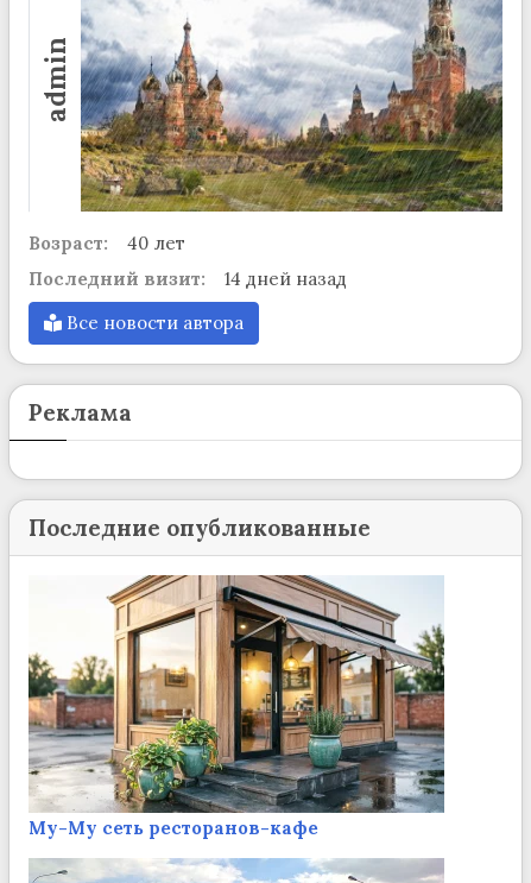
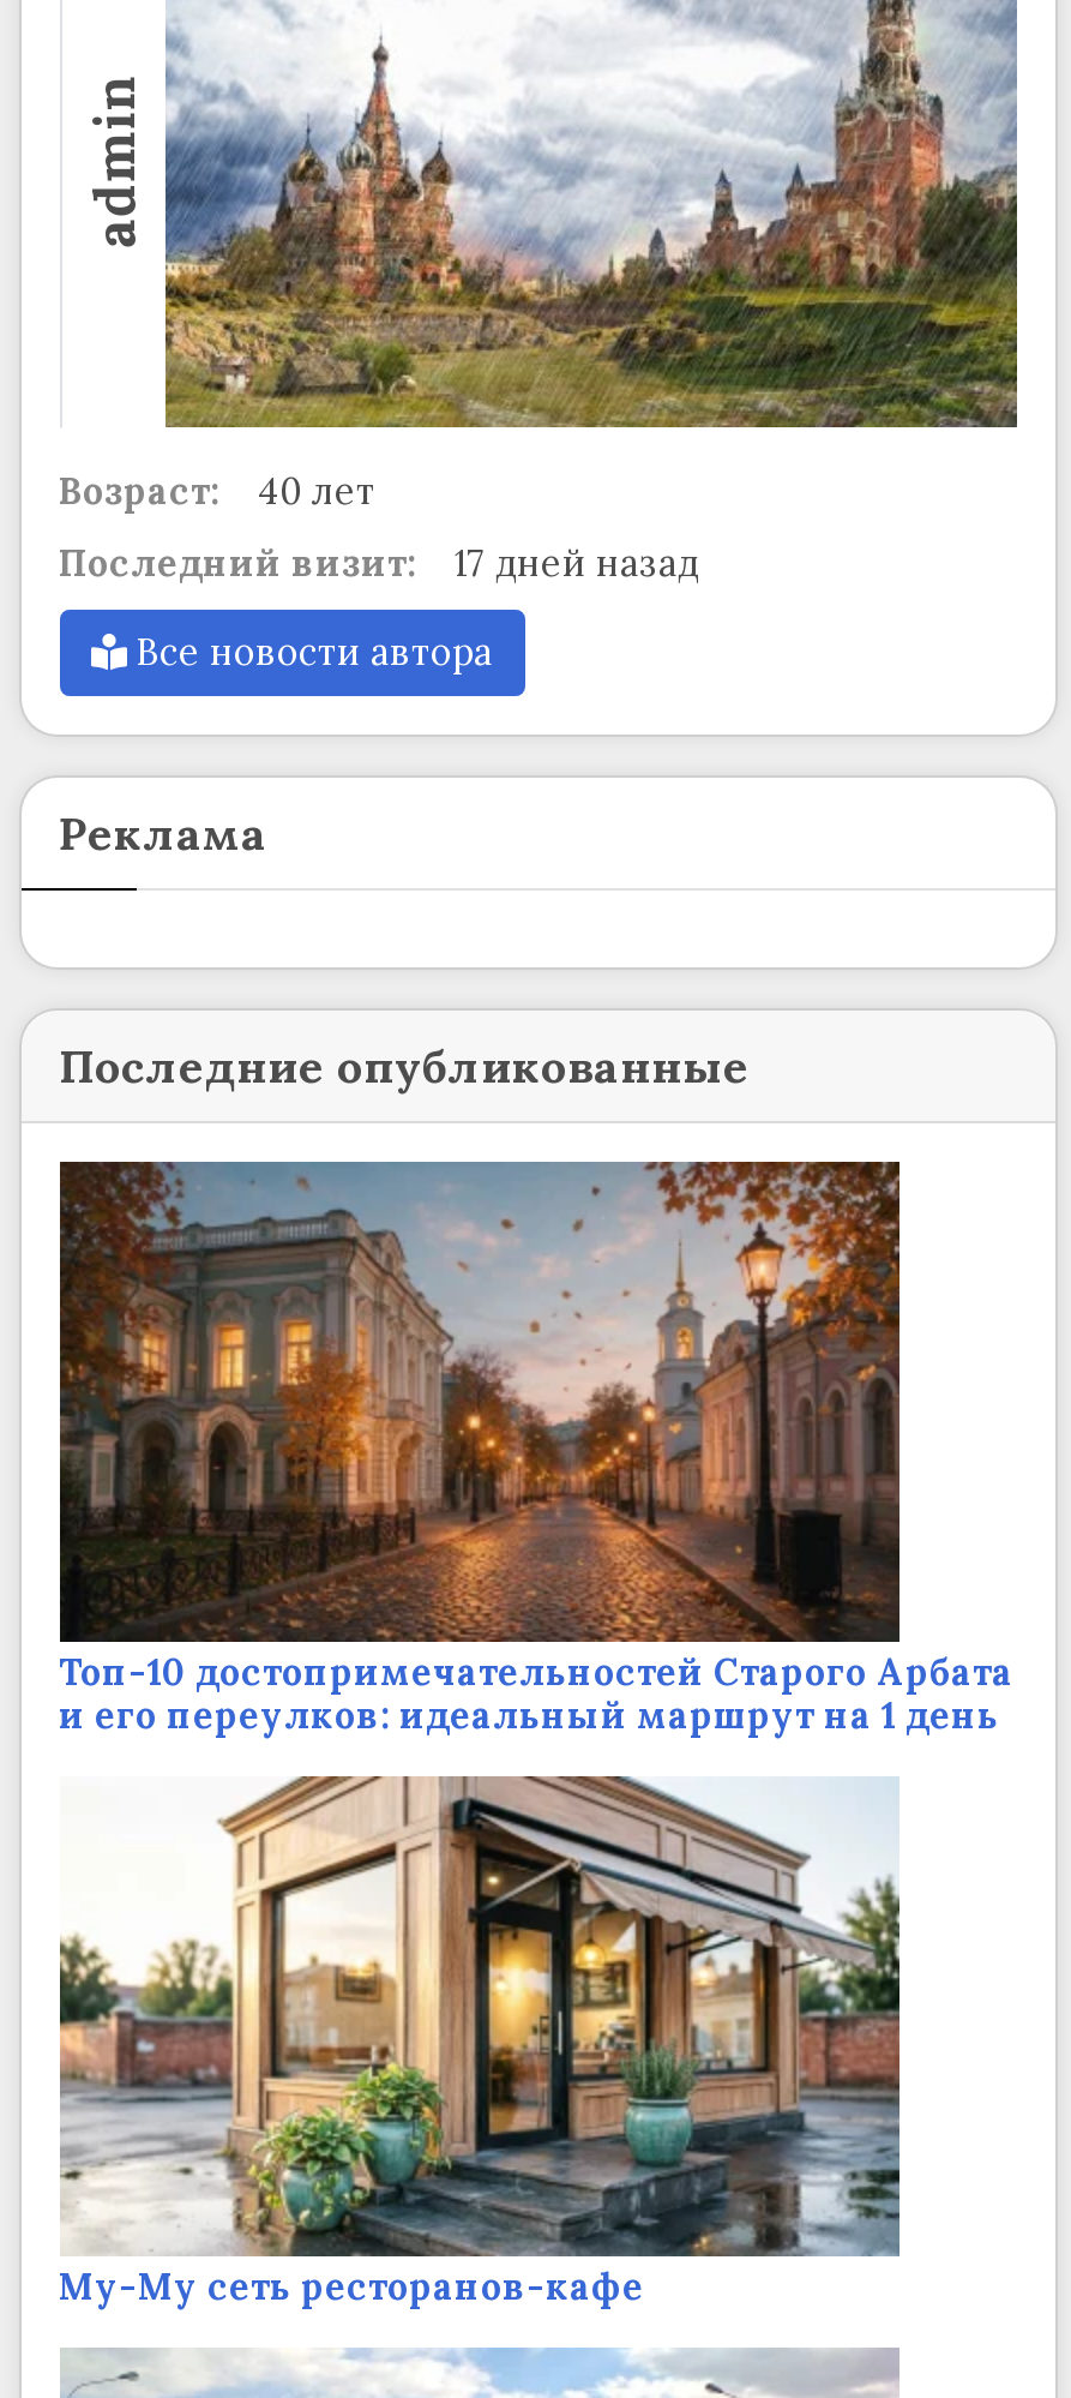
[28,267,346,290] Последний визит: 14 дней назад -> [59,539,699,585] Последний визит: 17 дней назад
none -> [58,1159,1013,1737] [image] | Топ-10 достопримечательностей Старого Арбата | и его переулков: идеальный маршрут на 1 день

